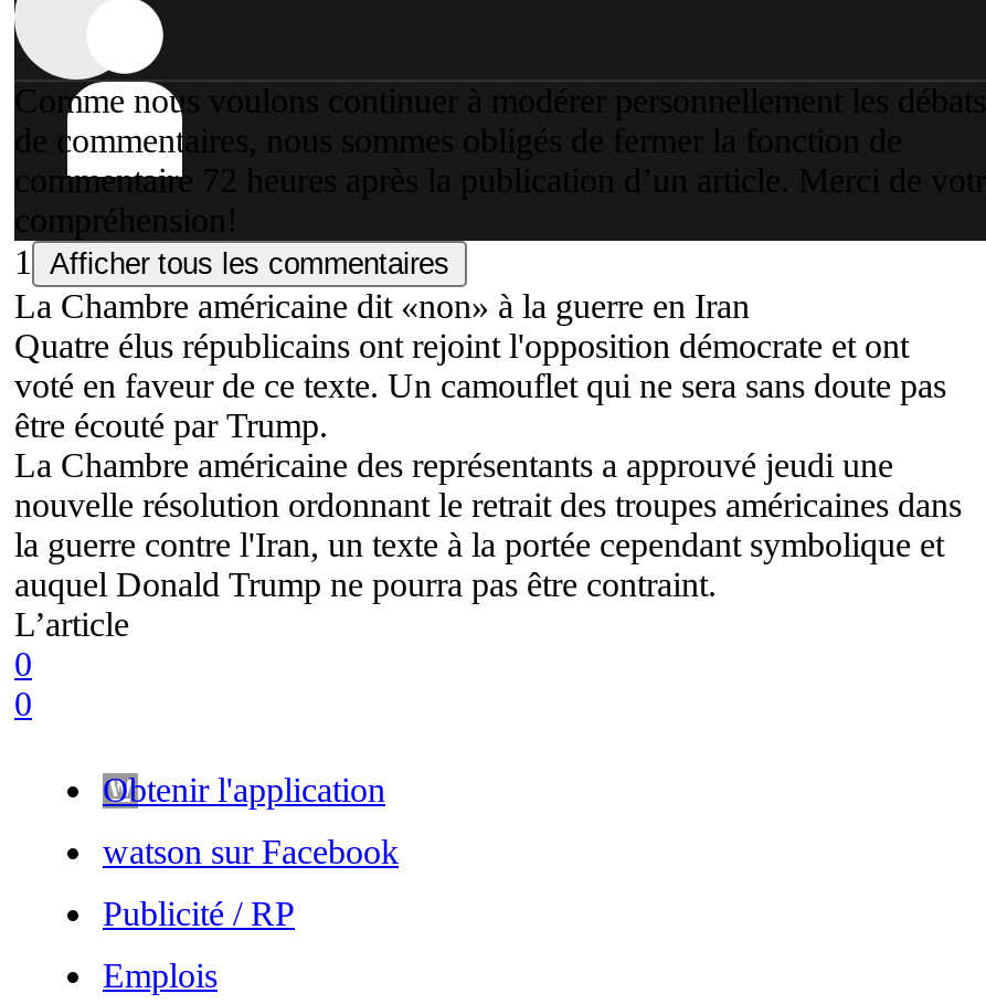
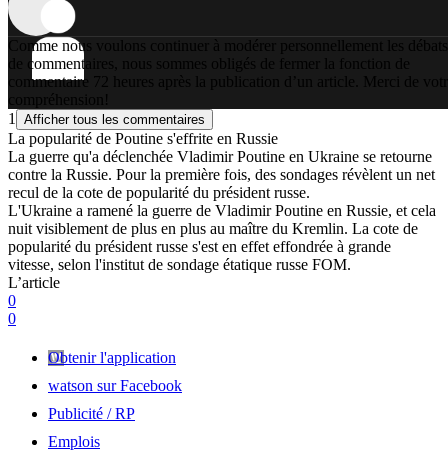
[14,287,962,603] La Chambre américaine dit «non» à la guerre en Iran | Quatre élus républicains ont rejoint l'opposition démocrate et ont | voté en faveur de ce texte. Un camouflet qui ne sera sans doute pas | être écouté par Trump. | La Chambre américaine des représentants a approuvé jeudi une | nouvelle résolution ordonnant le retrait des troupes américaines dans | la guerre contre l'Iran, un texte à la portée cependant symbolique et | auquel Donald Trump ne pourra pas être contraint. -> [8,130,436,273] La popularité de Poutine s'effrite en Russie | La guerre qu'a déclenchée Vladimir Poutine en Ukraine se retourne | contre la Russie. Pour la première fois, des sondages révèlent un net | recul de la cote de popularité du président russe. | L'Ukraine a ramené la guerre de Vladimir Poutine en Russie, et cela | nuit visiblement de plus en plus au maître du Kremlin. La cote de | popularité du président russe s'est en effet effondrée à grande | vitesse, selon l'institut de sondage étatique russe FOM.

